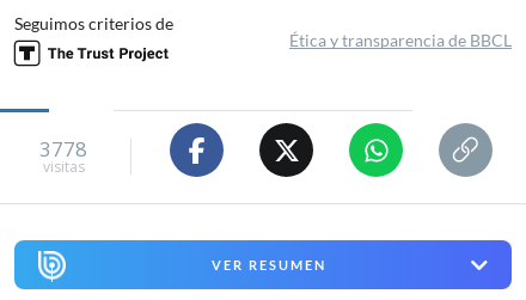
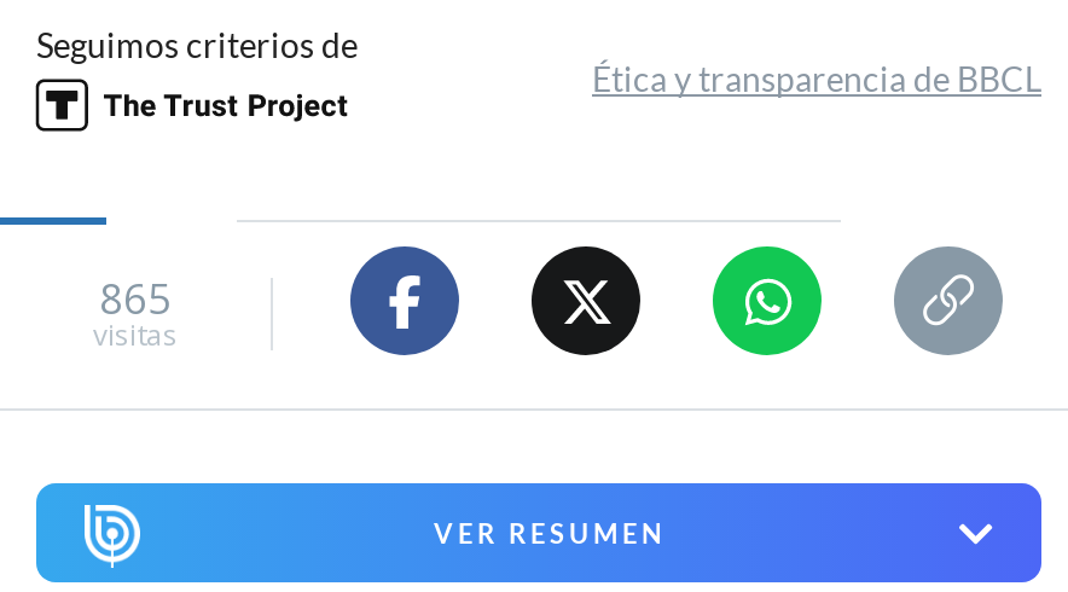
[39,135,87,163] 3778 -> [99,271,172,326] 865

